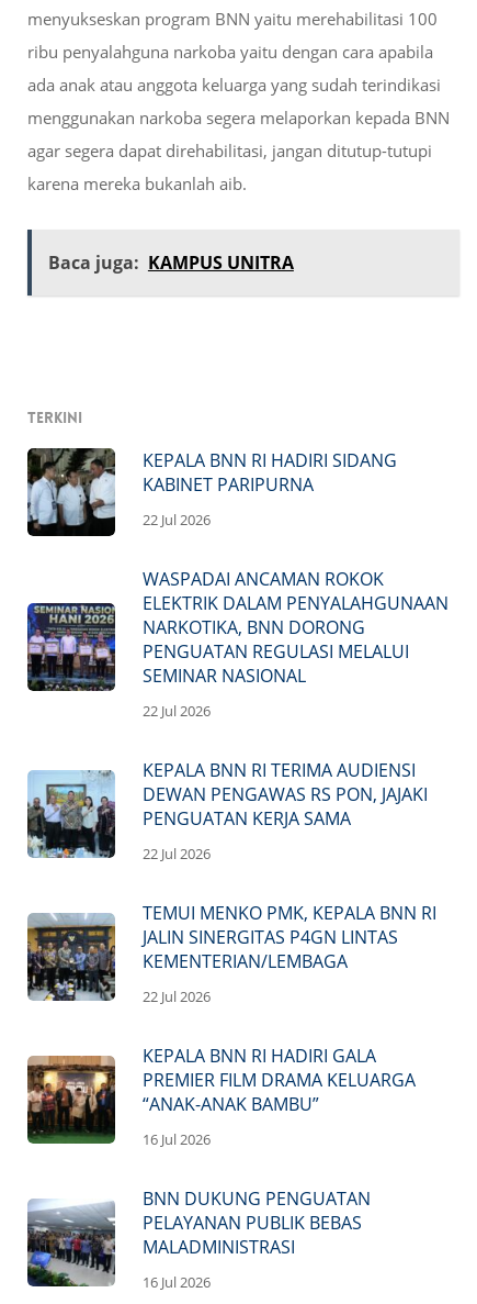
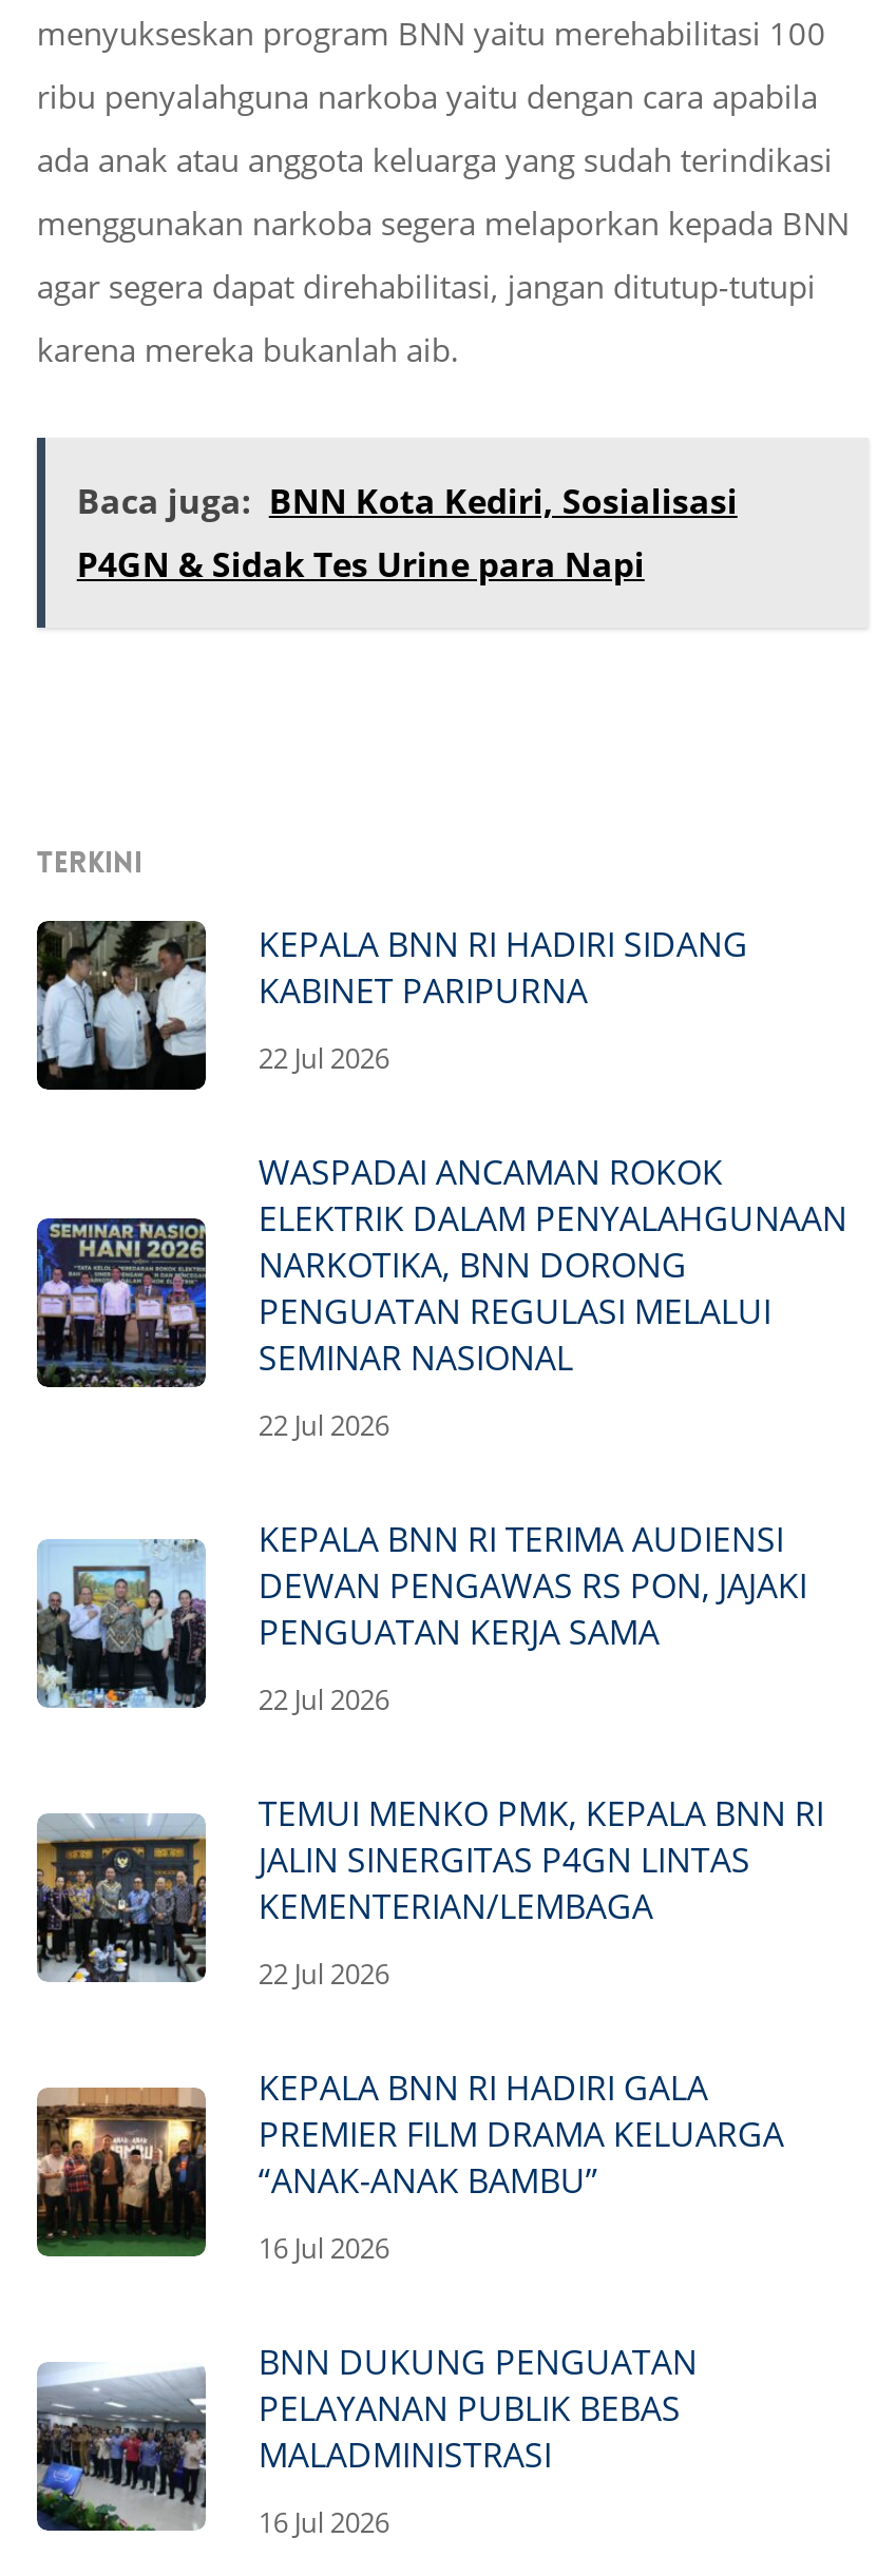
[48,250,294,275] Baca juga: KAMPUS UNITRA -> [77,478,737,588] Baca juga: BNN Kota Kediri, Sosialisasi | P4GN & Sidak Tes Urine para Napi

